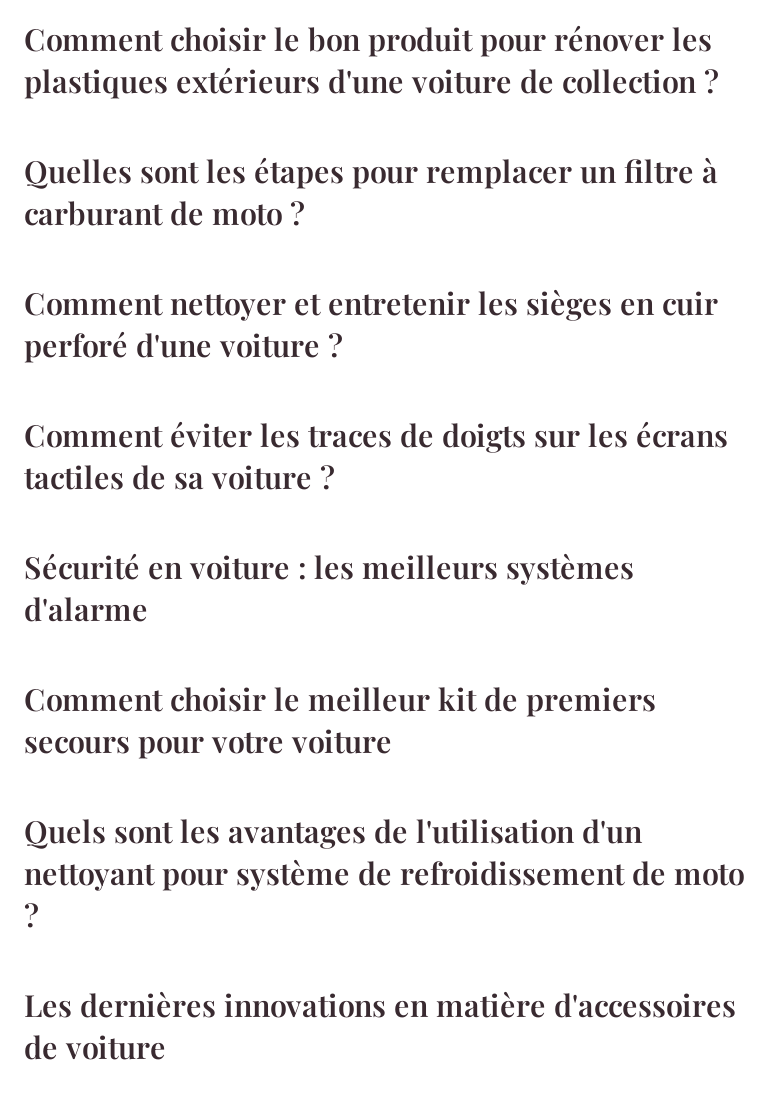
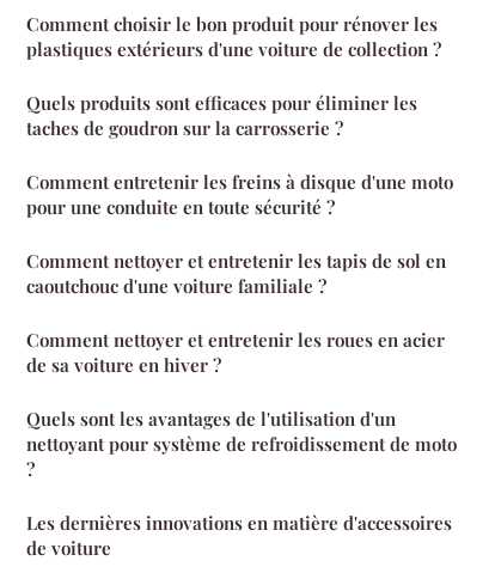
[24,151,728,761] Quelles sont les étapes pour remplacer un filtre à | carburant de moto ? | Comment nettoyer et entretenir les sièges en cuir | perforé d'une voiture ? | Comment éviter les traces de doigts sur les écrans | tactiles de sa voiture ? | Sécurité en voiture : les meilleurs systèmes | d'alarme | Comment choisir le meilleur kit de premiers | secours pour votre voiture -> [26,91,453,377] Quels produits sont efficaces pour éliminer les | taches de goudron sur la carrosserie ? | Comment entretenir les freins à disque d'une moto | pour une conduite en toute sécurité ? | Comment nettoyer et entretenir les tapis de sol en | caoutchouc d'une voiture familiale ? | Comment nettoyer et entretenir les roues en acier | de sa voiture en hiver ?

